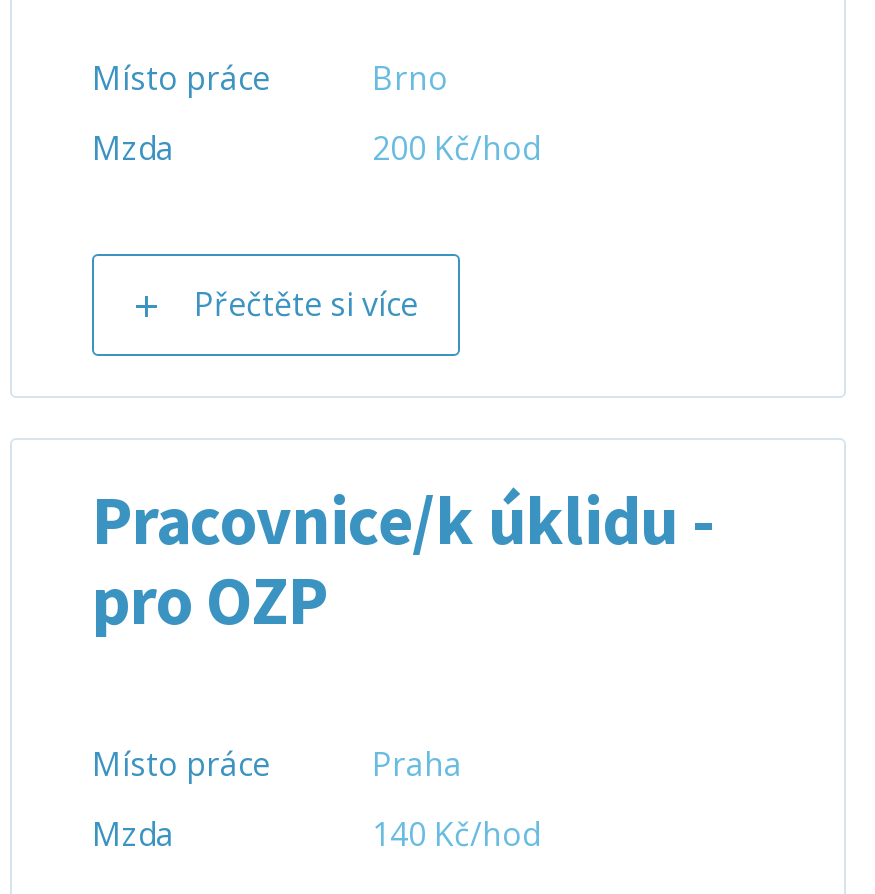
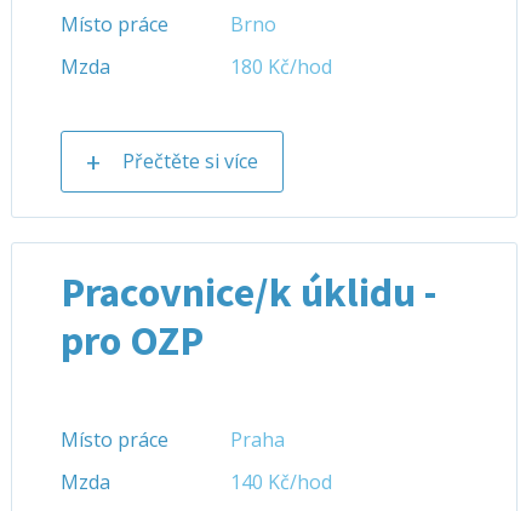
[372,125,540,169] 200 Kč/hod -> [230,53,332,79] 180 Kč/hod

